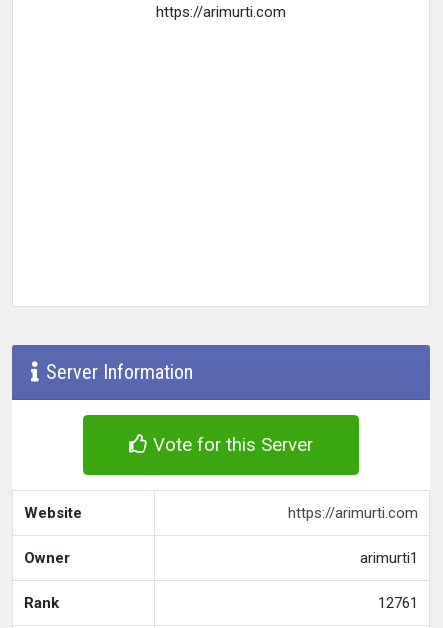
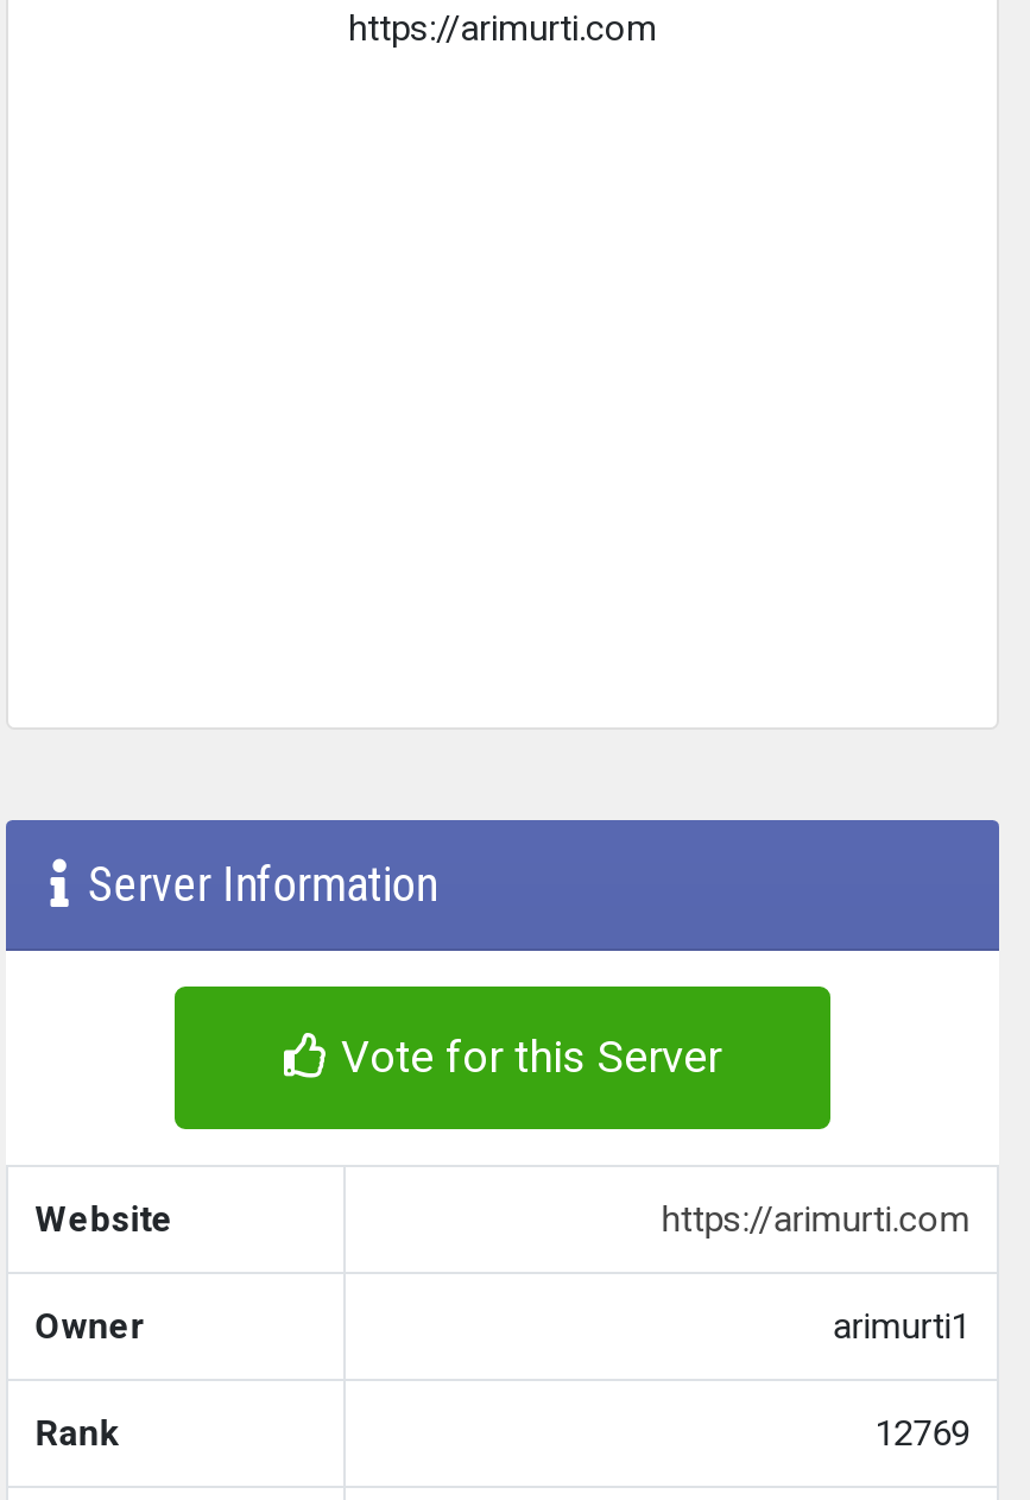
[378,594,418,612] 12761 -> [875,1412,970,1455] 12769

